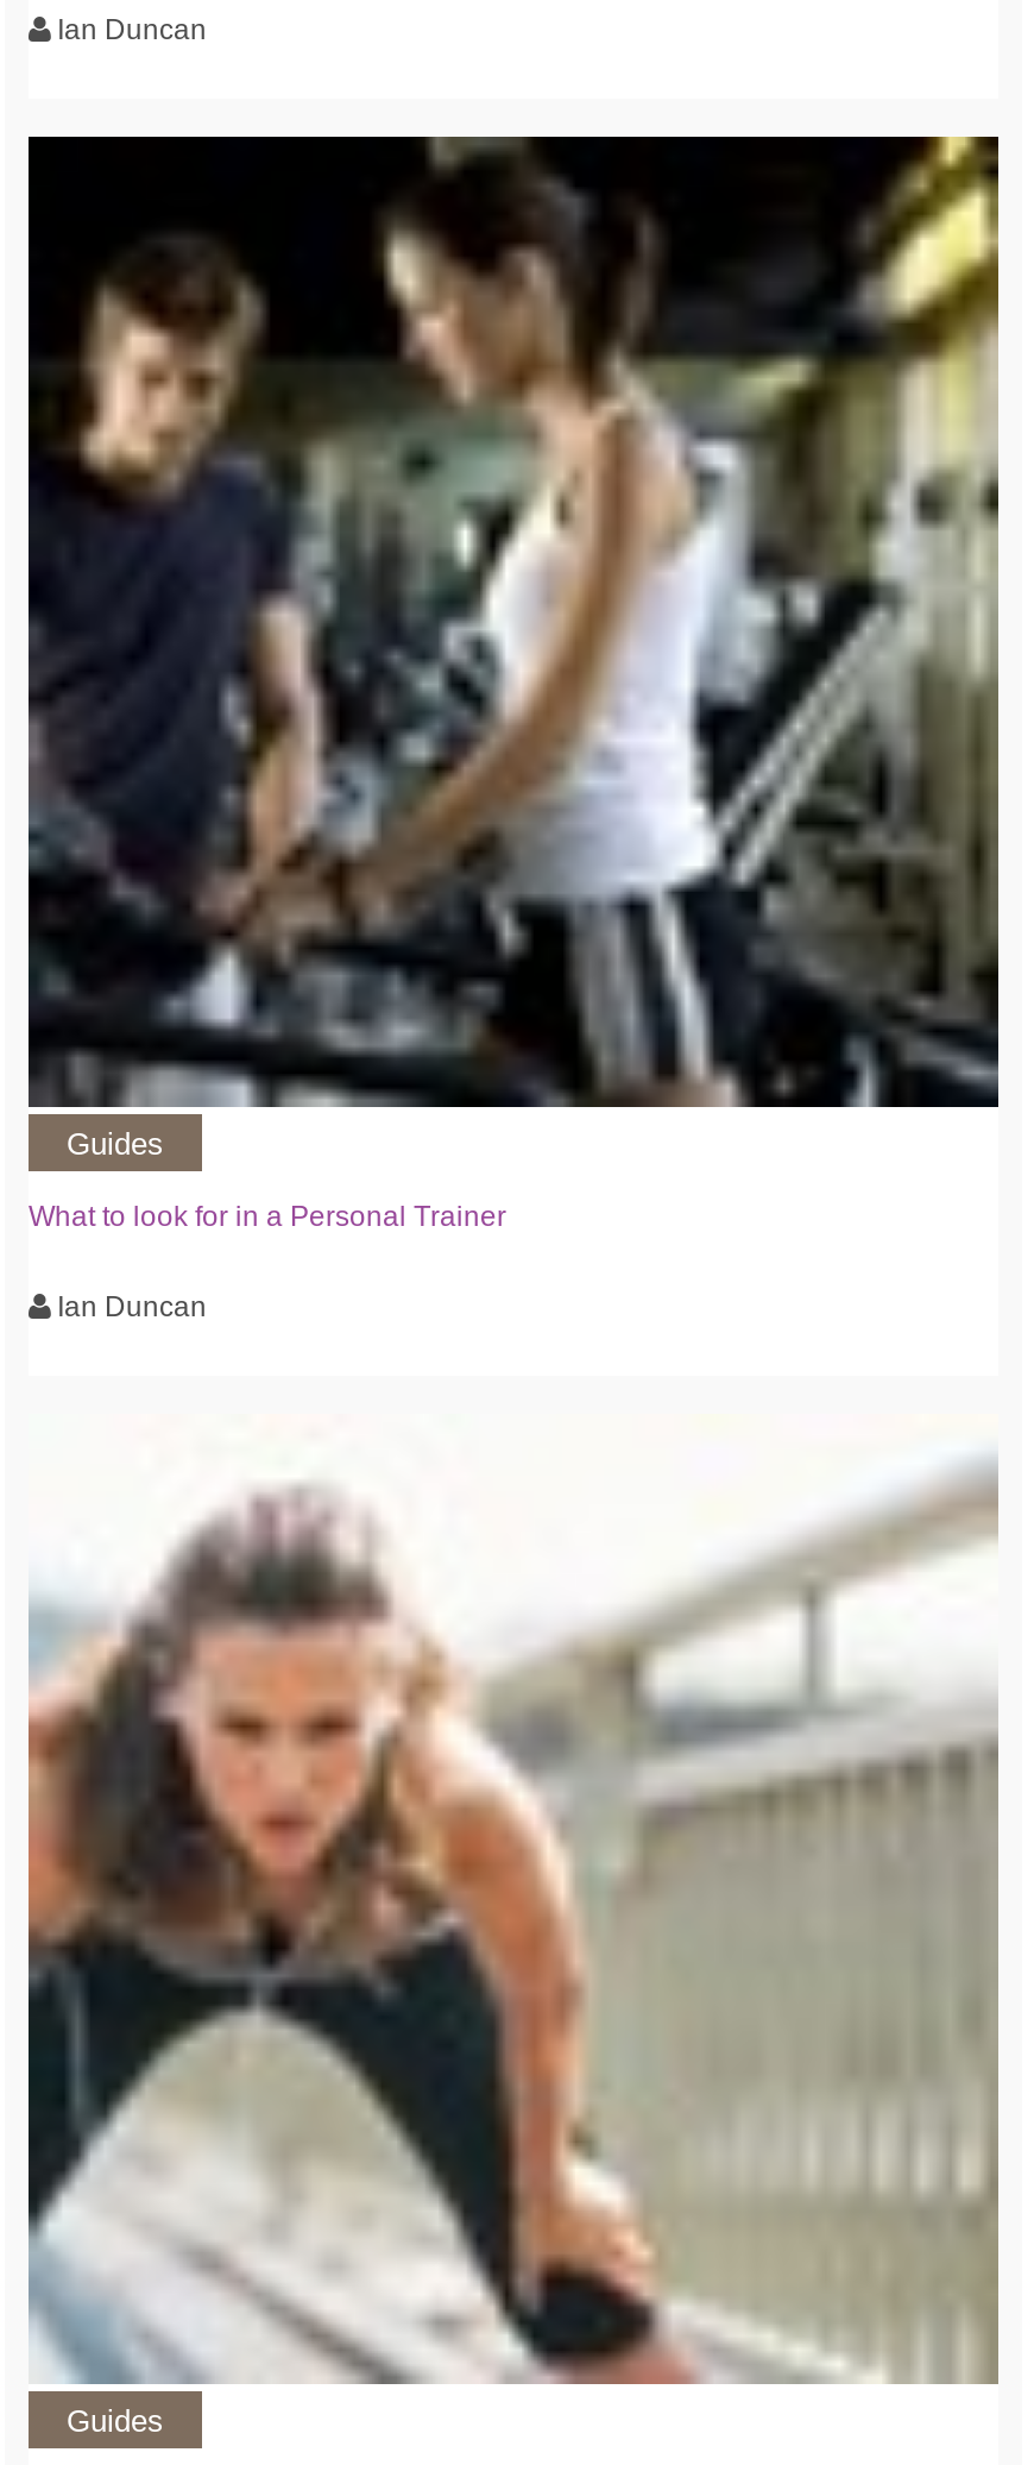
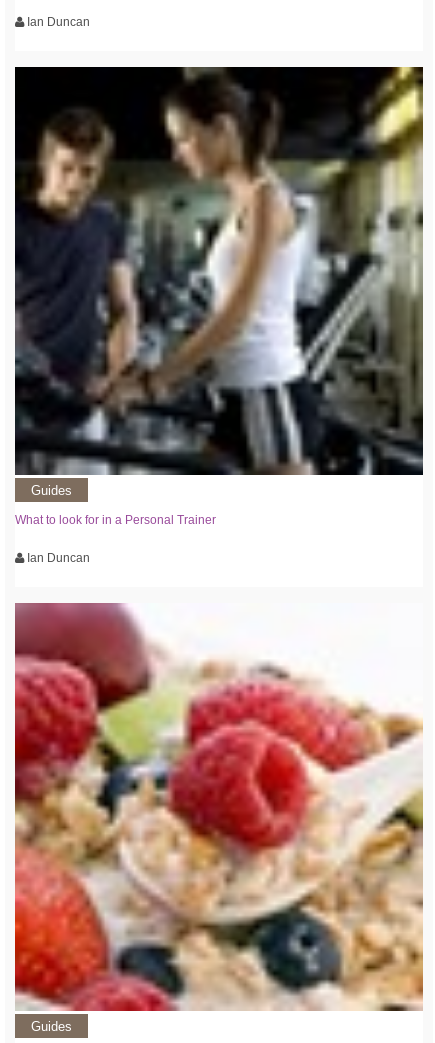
[26,1414,1001,2387] [image] -> [14,602,423,1012] [image]

